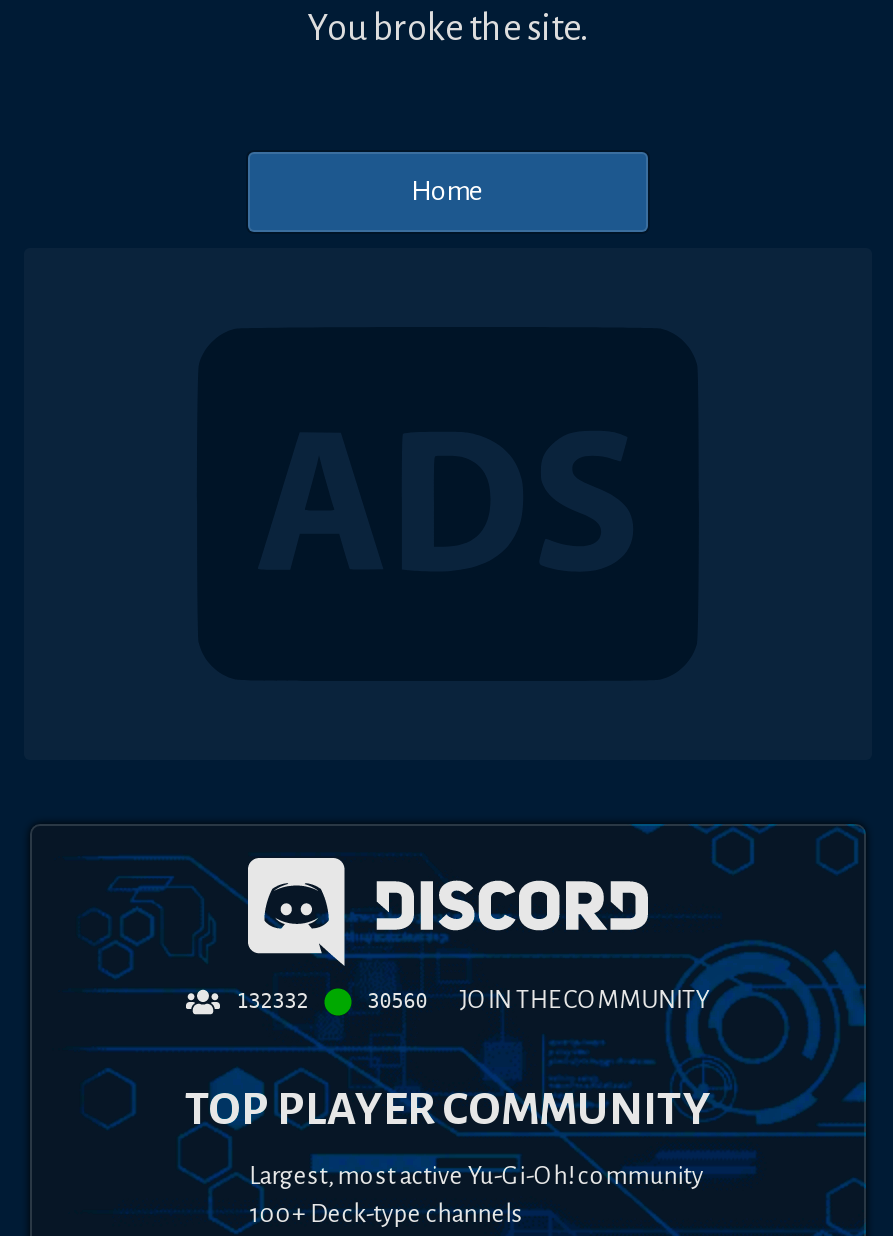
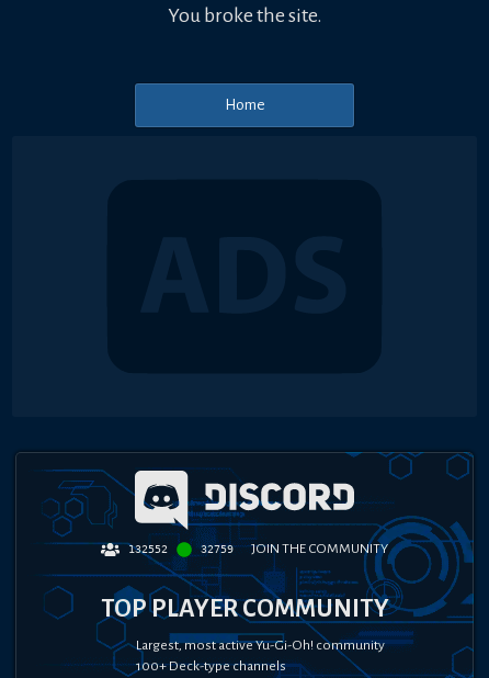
[236,991,308,1013] 132332 -> [128,543,168,556] 132552
[368,987,710,1015] 30560 JOIN THE COMMUNITY -> [200,541,388,557] 32759 JOIN THE COMMUNITY

